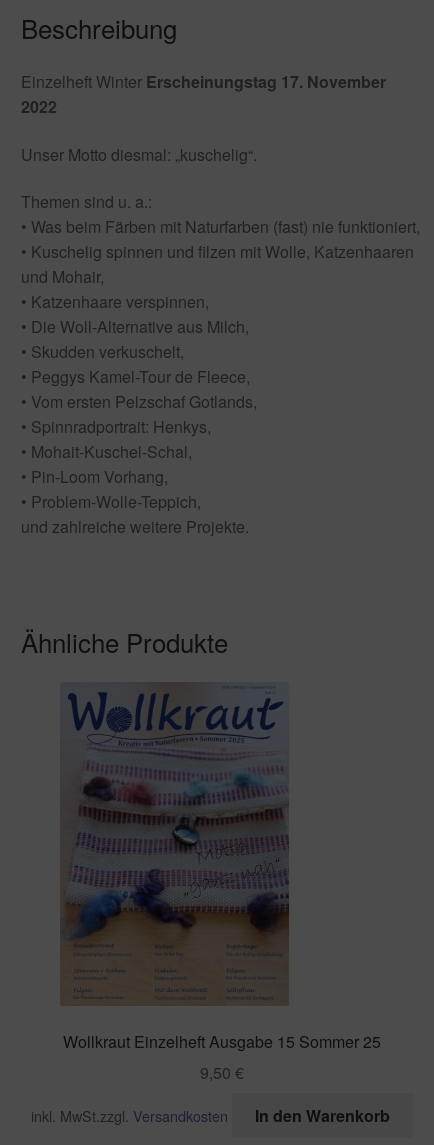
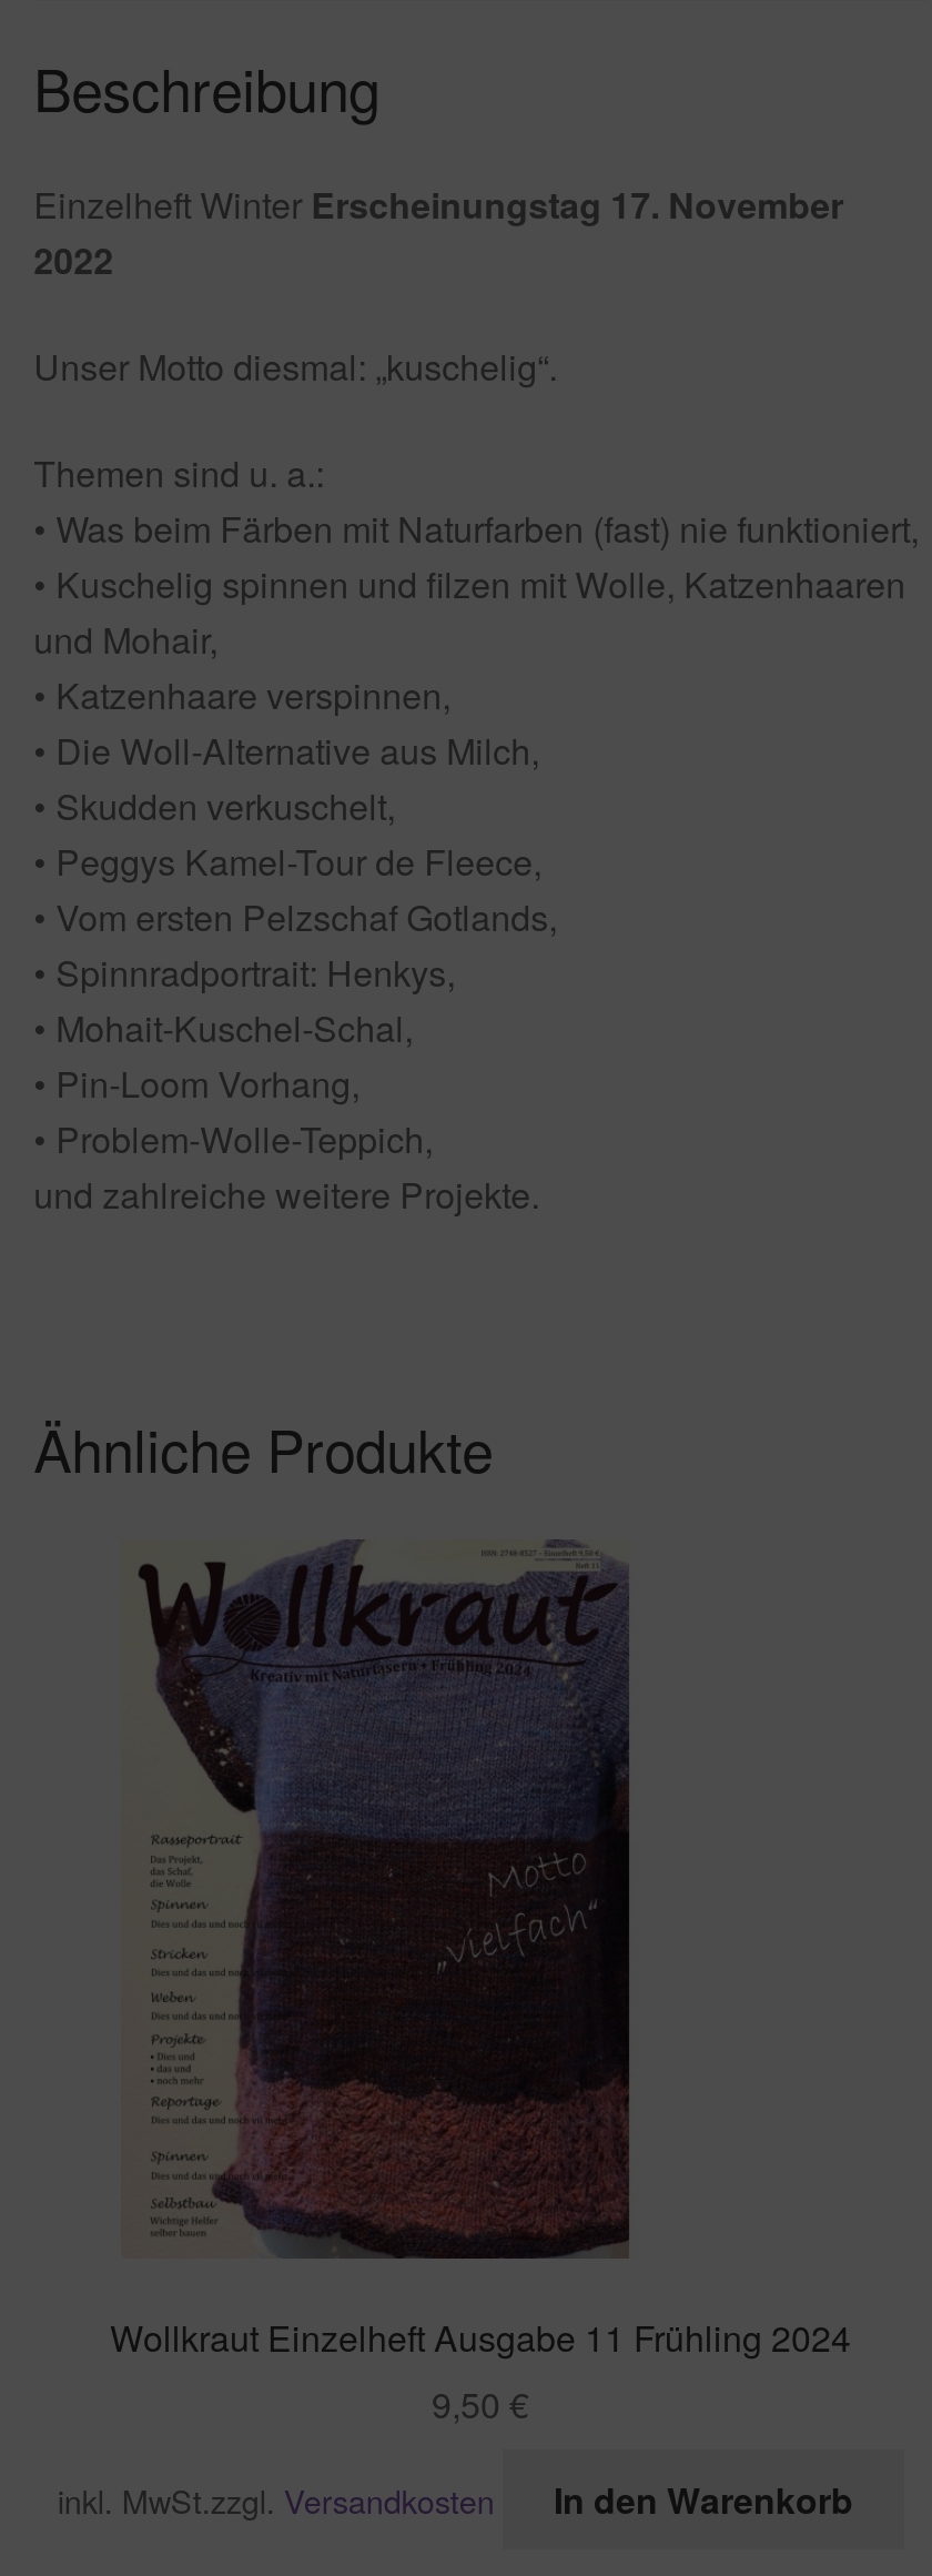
[60,682,381,1053] [image] | Wollkraut Einzelheft Ausgabe 15 Sommer 25 -> [110,1538,851,2362] [image] | Wollkraut Einzelheft Ausgabe 11 Frühling 2024

